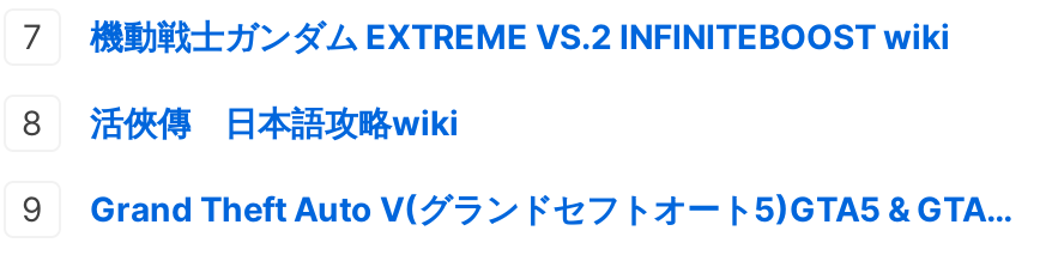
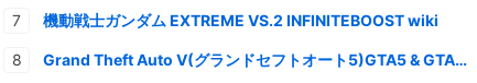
[90,102,459,143] 活俠傳 日本語攻略wiki -> none

